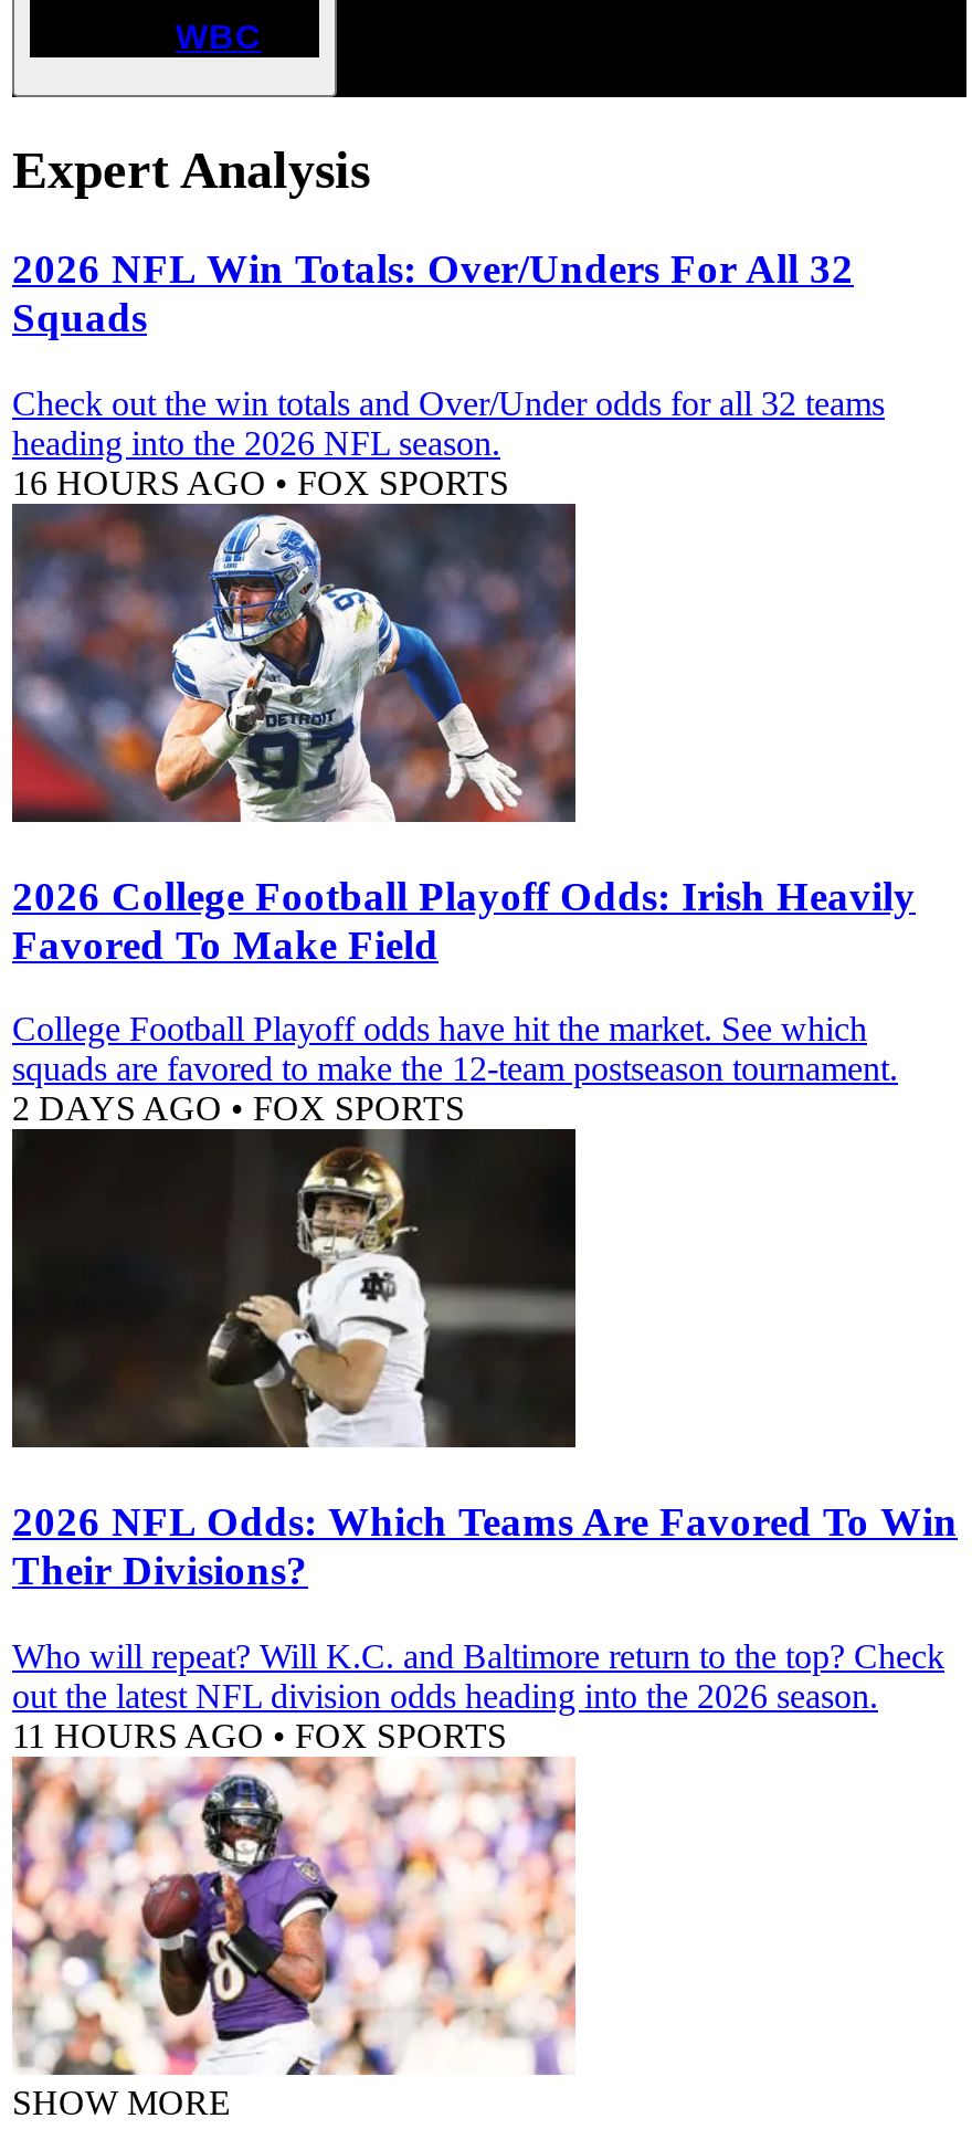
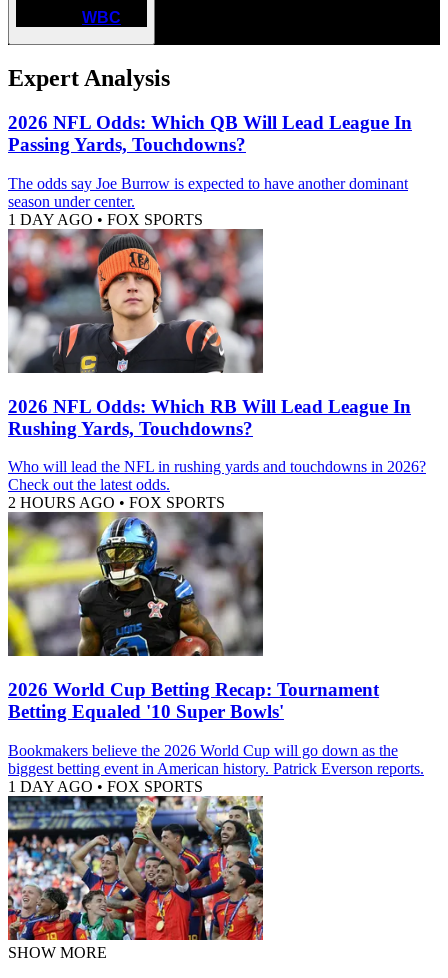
[12,246,854,341] 2026 NFL Win Totals: Over/Unders For All 32 | Squads -> [8,112,412,155] 2026 NFL Odds: Which QB Will Lead League In | Passing Yards, Touchdowns?
[12,384,885,501] Check out the win totals and Over/Under odds for all 32 teams | heading into the 2026 NFL season. | 16 HOURS AGO • FOX SPORTS -> [8,175,408,228] The odds say Joe Burrow is expected to have another dominant | season under center. | 1 DAY AGO • FOX SPORTS
[10,506,916,967] [image] | 2026 College Football Playoff Odds: Irish Heavily | Favored To Make Field -> [8,229,411,439] [image] | 2026 NFL Odds: Which RB Will Lead League In | Rushing Yards, Touchdowns?
[12,1010,898,1128] College Football Playoff odds have hit the market. See which | squads are favored to make the 12-team postseason tournament. | 2 DAYS AGO • FOX SPORTS -> [8,458,426,511] Who will lead the NFL in rushing yards and touchdowns in 2026? | Check out the latest odds. | 2 HOURS AGO • FOX SPORTS
[10,1129,958,1593] [image] | 2026 NFL Odds: Which Teams Are Favored To Win | Their Divisions? -> [7,512,379,722] [image] | 2026 World Cup Betting Recap: Tournament | Betting Equaled '10 Super Bowls'
[12,1637,944,1754] Who will repeat? Will K.C. and Baltimore return to the top? Check | out the latest NFL division odds heading into the 2026 season. | 11 HOURS AGO • FOX SPORTS -> [8,742,424,795] Bookmakers believe the 2026 World Cup will go down as the | biggest betting event in American history. Patrick Everson reports. | 1 DAY AGO • FOX SPORTS
[12,1759,575,2077] [image] -> [7,795,264,941] [image]

